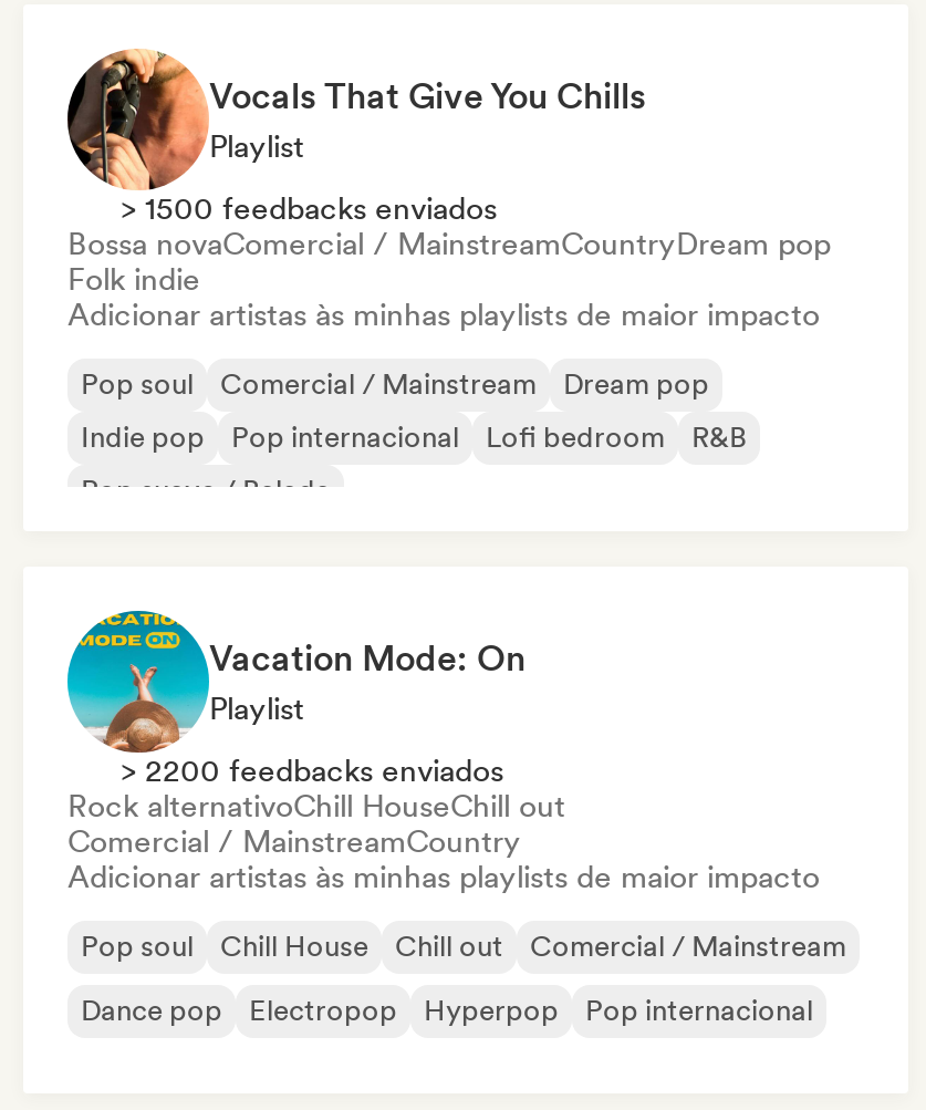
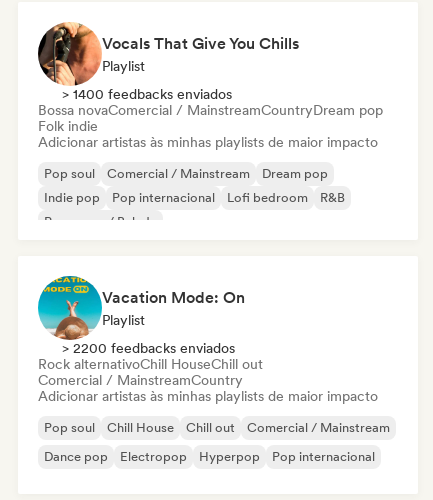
[121,190,497,226] > 1500 feedbacks enviados -> [62,86,232,102] > 1400 feedbacks enviados

